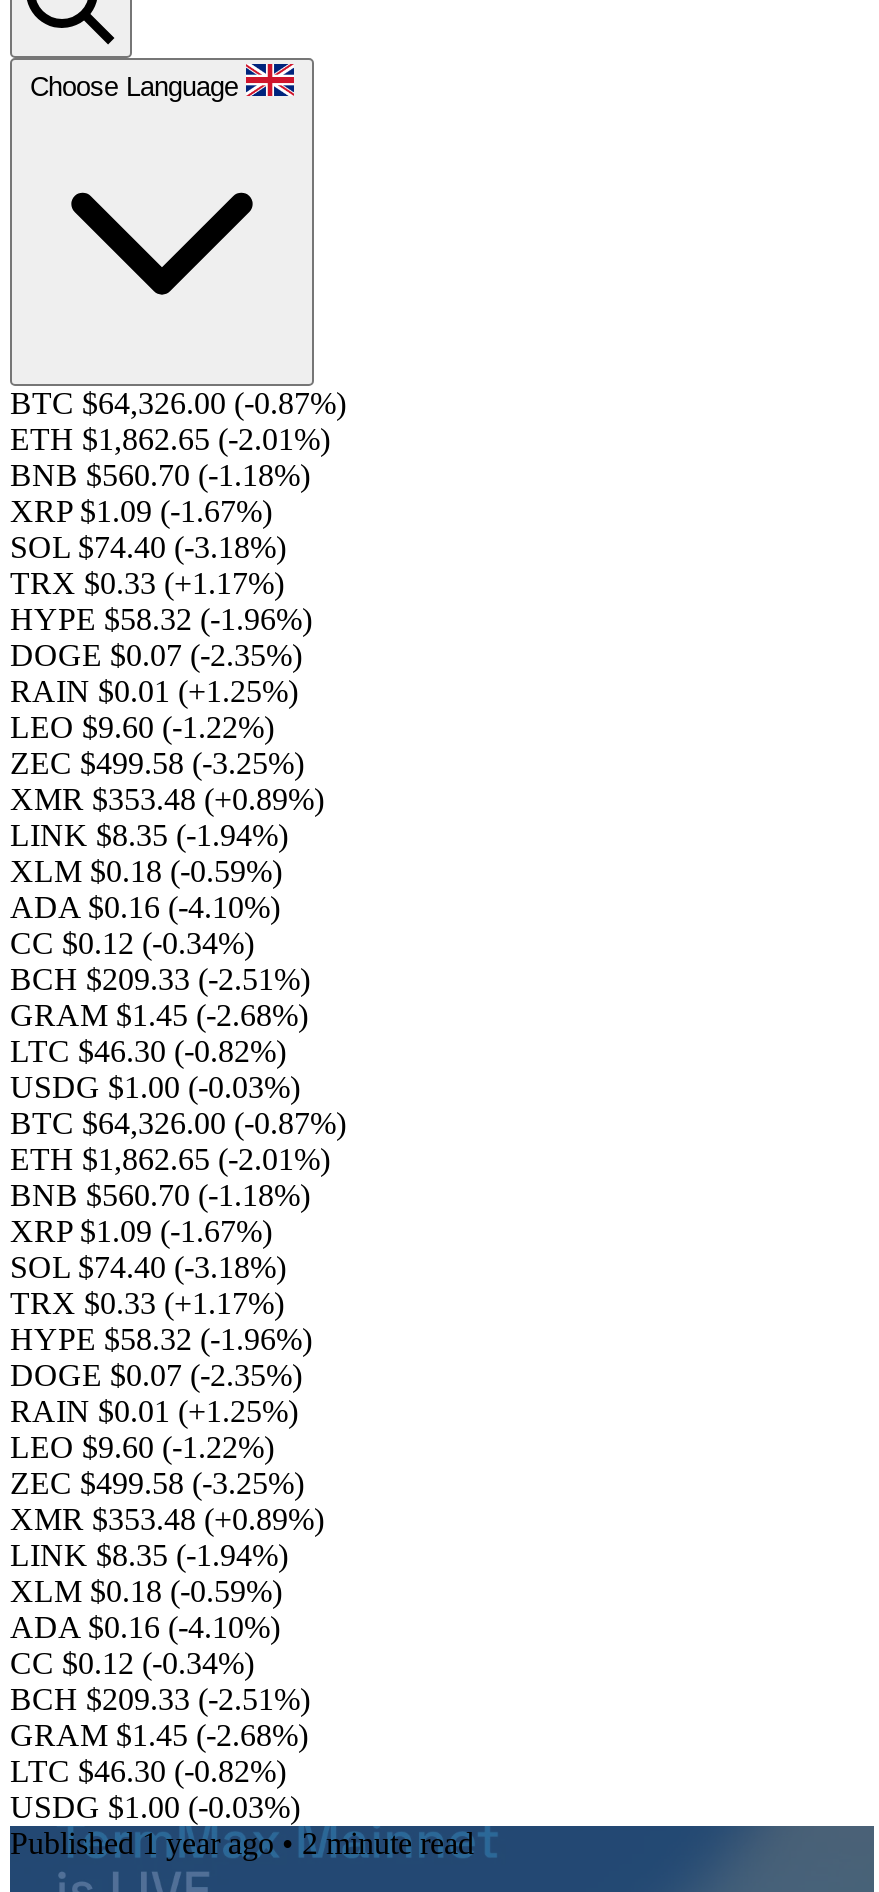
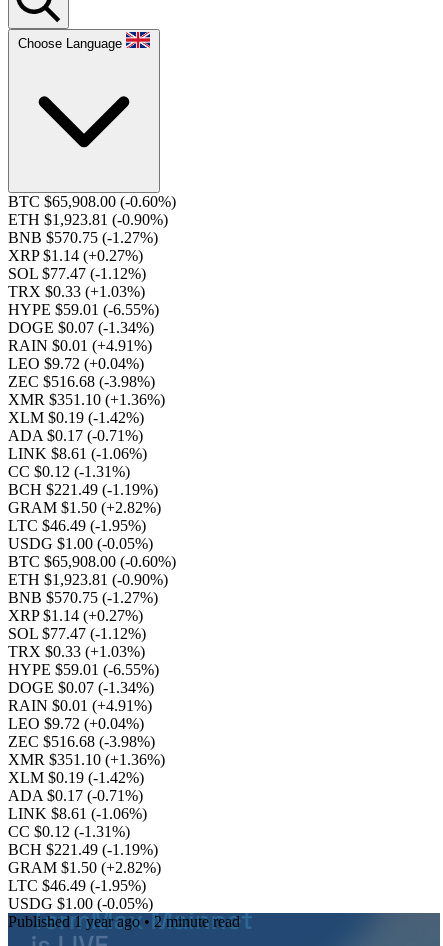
[10,386,346,1824] BTC $64,326.00(-0.87%) | ETH $1,862.65 (-2.01%) | BNB $560.70 (-1.18%) | XRP $1.09 (-1.67%) | SOL $74.40(-3.18%) | TRX $0.33 (+1.17%) | HYPE $58.32 (-1.96%) | DOGE $0.07 (-2.35%) | RAIN $0.01 (+1.25%) | LEO $9.60 (-1.22%) | ZEC $499.58 (-3.25%) | XMR $353.48(+0.89%) | LINK $8.35 (-1.94%) | XLM $0.18 (-0.59%) | ADA $0.16 (-4.10%) | CC $0.12 (-0.34%) | BCH $209.33 (-2.51%) | GRAM $1.45 (-2.68%) | LTC $46.30 (-0.82%) | USDG $1.00(-0.03%) | BTC $64,326.00 (-0.87%) | ETH $1,862.65 (-2.01%) | BNB $560.70 (-1.18%) | XRP $1.09 (-1.67%) | SOL $74.40(-3.18%) | TRX $0.33 (+1.17%) | HYPE $58.32 (-1.96%) | DOGE $0.07 (-2.35%) | RAIN $0.01 (+1.25%) | LEO $9.60 (-1.22%) | ZEC $499.58 (-3.25%) | XMR $353.48(+0.89%) | LINK $8.35 (-1.94%) | XLM $0.18 (-0.59%) | ADA $0.16 (-4.10%) | CC $0.12 (-0.34%) | BCH $209.33 (-2.51%) | GRAM $1.45 (-2.68%) | LTC $46.30 (-0.82%) | USDG $1.00(-0.03%) -> [8,193,176,912] BTC $65,908.00(-0.60%) | ETH $1,923.81 (-0.90%) | BNB $570.75 (-1.27%) | XRP $1.14 (+0.27%) | SOL $77.47(-1.12%) | TRX $0.33 (+1.03%) | HYPE $59.01 (-6.55%) | DOGE $0.07 (-1.34%) | RAIN $0.01 (+4.91%) | LEO $9.72 (+0.04%) | ZEC $516.68 (-3.98%) | XMR $351.10(+1.36%) | XLM $0.19 (-1.42%) | ADA $0.17 (-0.71%) | LINK $8.61 (-1.06%) | CC $0.12 (-1.31%) | BCH $221.49 (-1.19%) | GRAM $1.50 (+2.82%) | LTC $46.49 (-1.95%) | USDG $1.00(-0.05%) | BTC $65,908.00 (-0.60%) | ETH $1,923.81 (-0.90%) | BNB $570.75 (-1.27%) | XRP $1.14 (+0.27%) | SOL $77.47(-1.12%) | TRX $0.33 (+1.03%) | HYPE $59.01 (-6.55%) | DOGE $0.07 (-1.34%) | RAIN $0.01 (+4.91%) | LEO $9.72 (+0.04%) | ZEC $516.68 (-3.98%) | XMR $351.10(+1.36%) | XLM $0.19 (-1.42%) | ADA $0.17 (-0.71%) | LINK $8.61 (-1.06%) | CC $0.12 (-1.31%) | BCH $221.49 (-1.19%) | GRAM $1.50 (+2.82%) | LTC $46.49 (-1.95%) | USDG $1.00(-0.05%)

